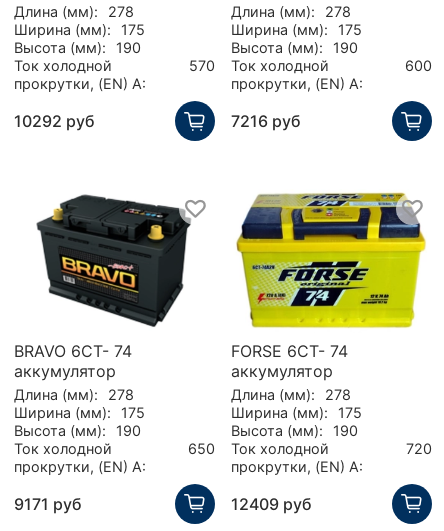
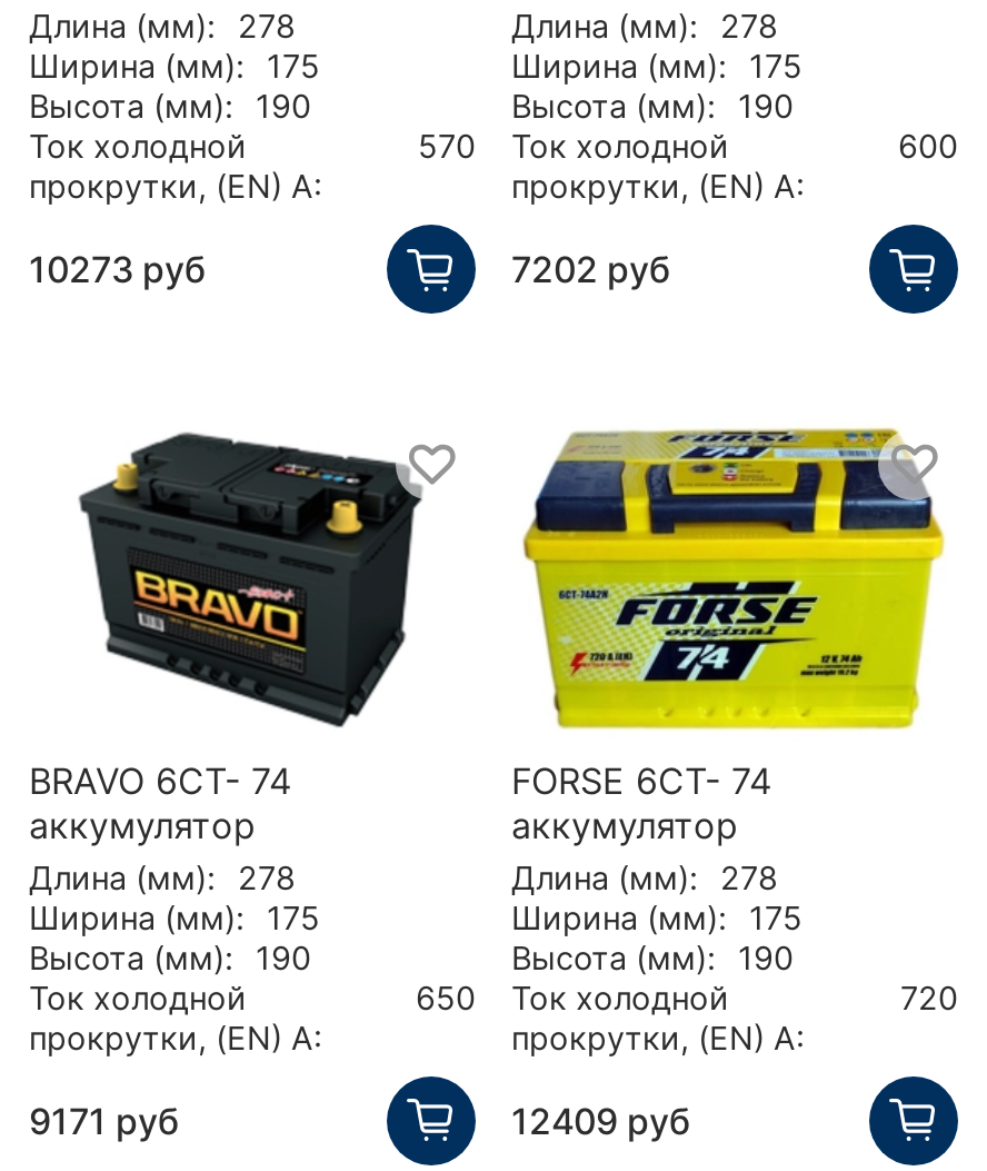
[14,111,95,131] 10292 руб -> [29,248,207,292] 10273 руб
[231,111,301,131] 7216 руб -> [511,248,671,292] 7202 руб

